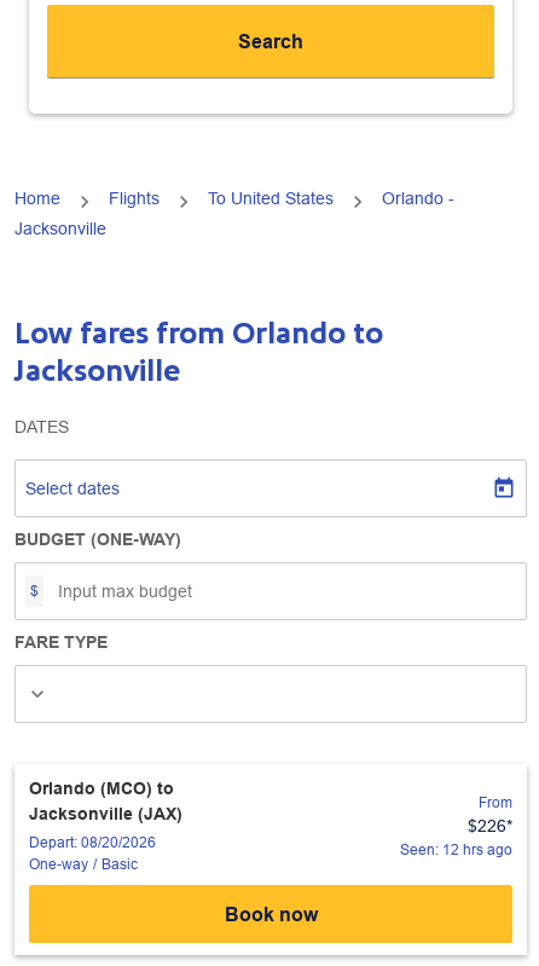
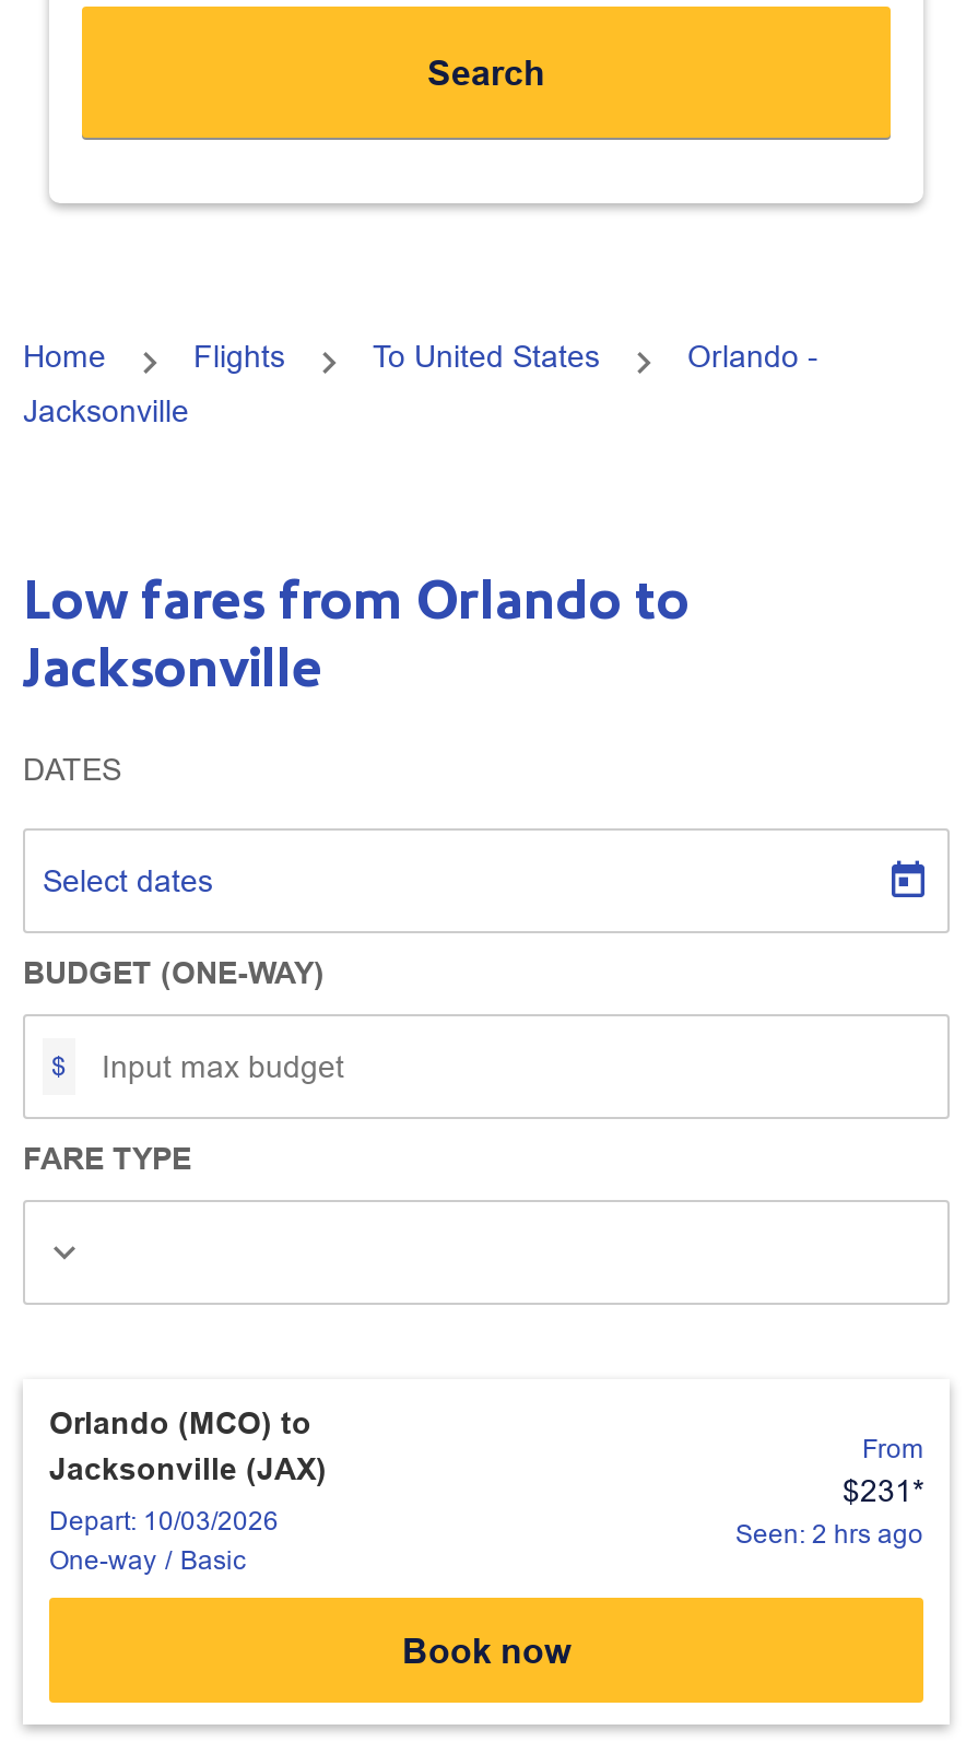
[468,816,512,835] $226 * -> [843,1472,923,1507] $231 *
[29,834,156,851] Depart: 08/20/2026 -> [49,1506,279,1537] Depart: 10/03/2026
[400,841,512,858] Seen: 12 hrs ago -> [735,1518,923,1549] Seen: 2 hrs ago

